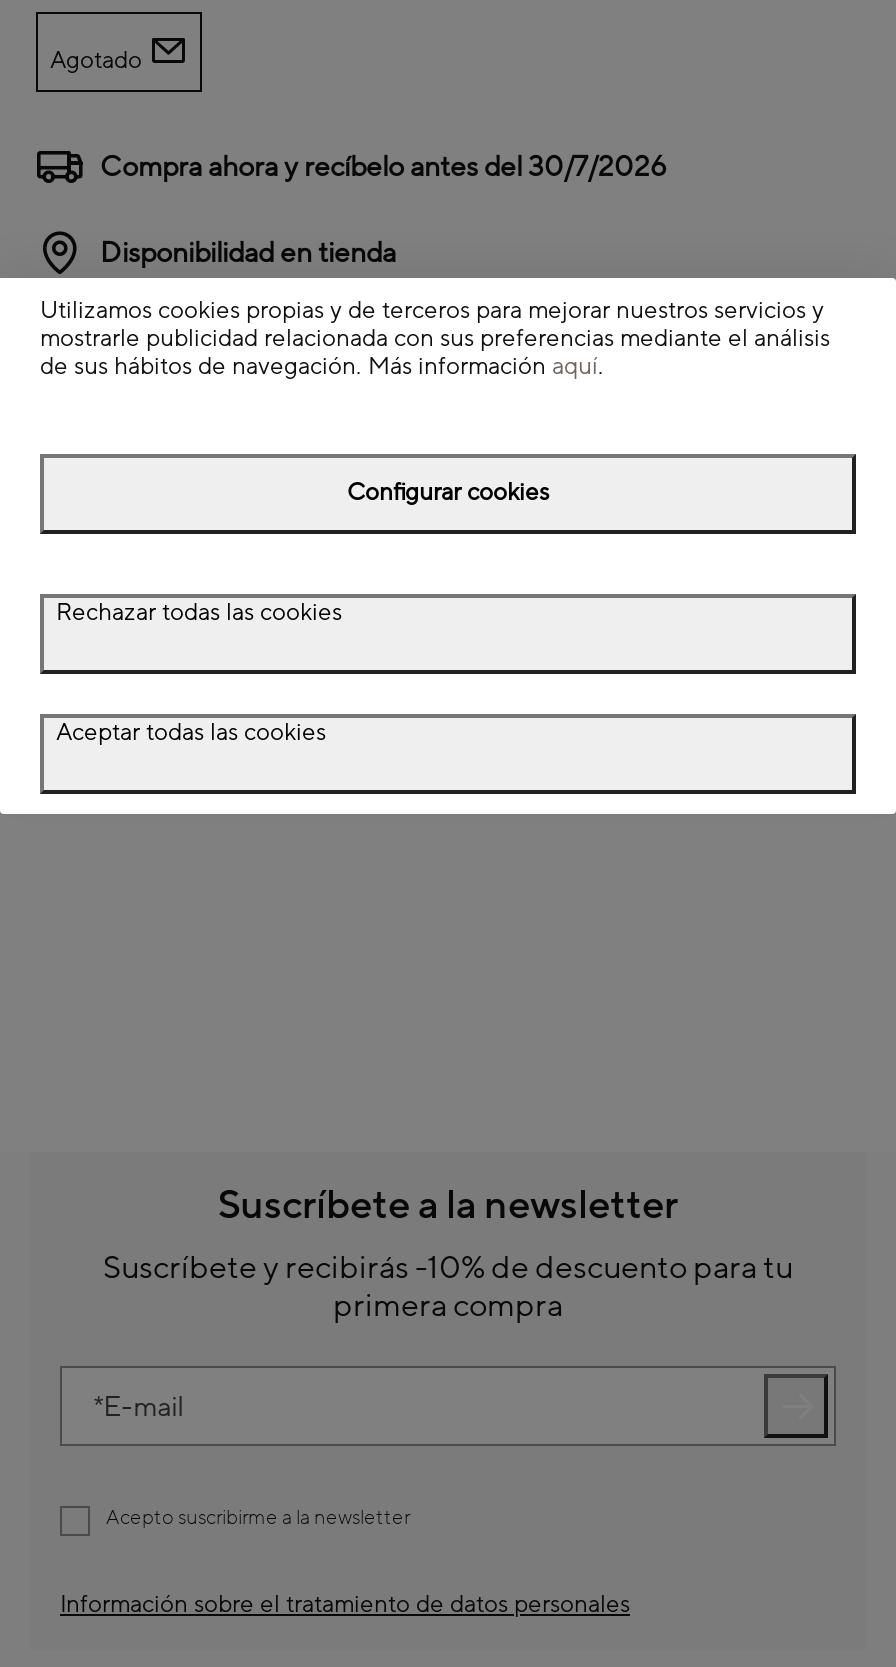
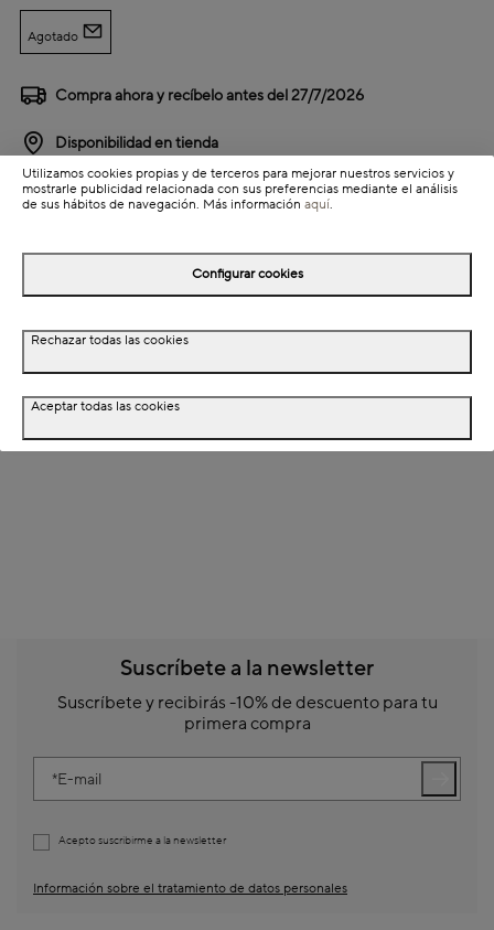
[100,150,672,186] Compra ahora y recíbelo antes del 30/7/2026 -> [55,86,367,106] Compra ahora y recíbelo antes del 27/7/2026

